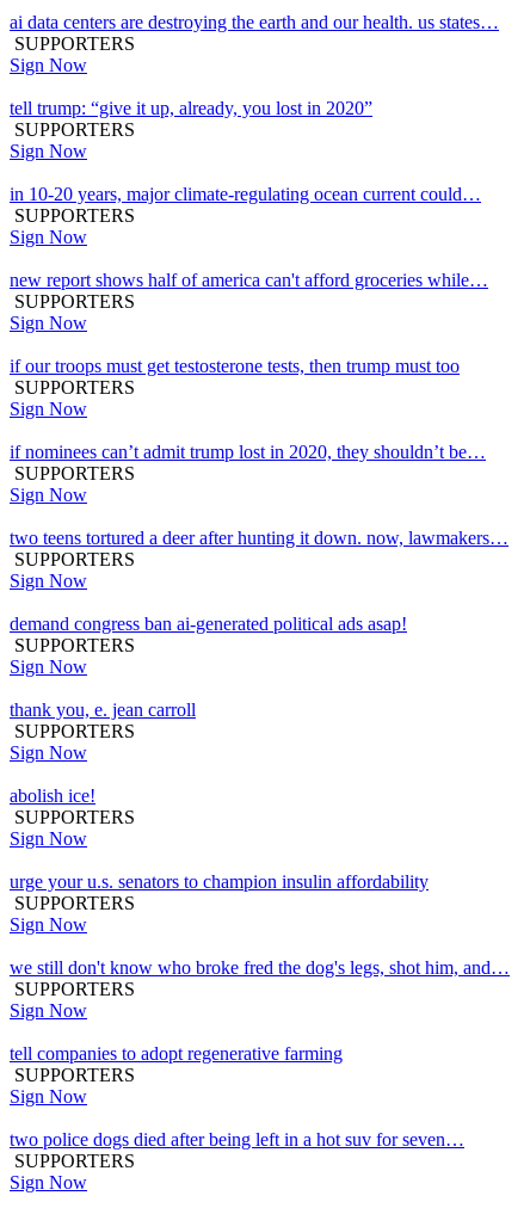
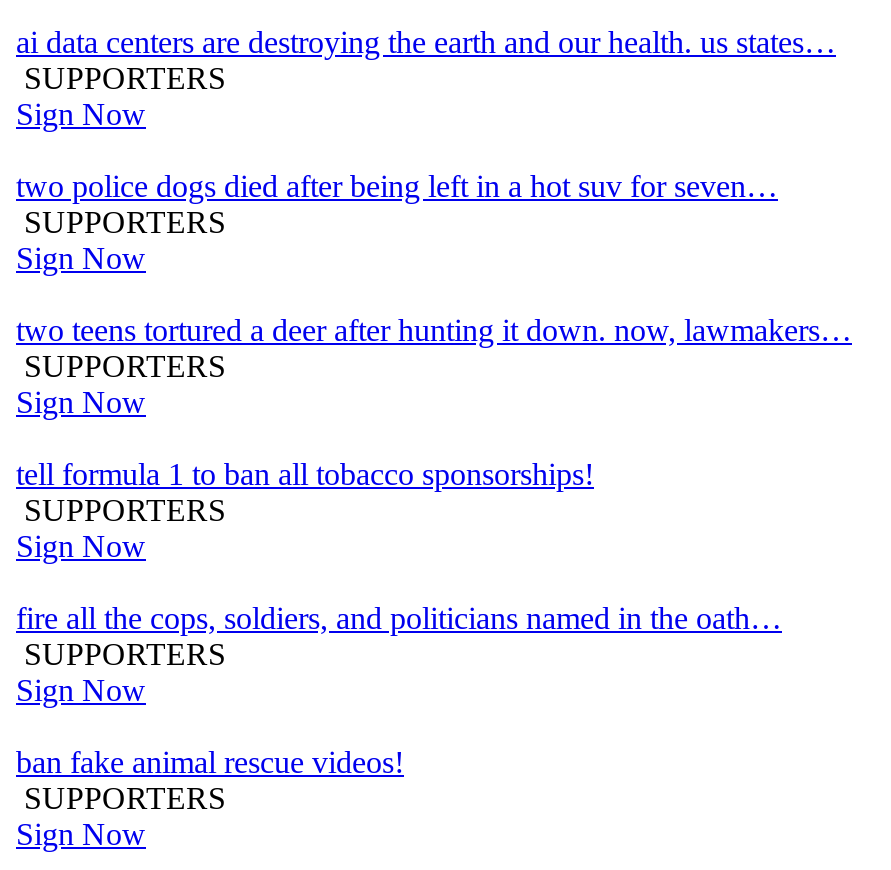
[10,98,488,462] tell trump: “give it up, already, you lost in 2020” | SUPPORTERS | Sign Now | in 10-20 years, major climate-regulating ocean current could… | SUPPORTERS | Sign Now | new report shows half of america can't afford groceries while… | SUPPORTERS | Sign Now | if our troops must get testosterone tests, then trump must too | SUPPORTERS | Sign Now | if nominees can’t admit trump lost in 2020, they shouldn’t be… -> none
[10,614,407,634] demand congress ban ai-generated political ads asap! -> [16,457,594,491] tell formula 1 to ban all tobacco sponsorships!
[10,699,196,720] thank you, e. jean carroll -> [16,601,782,635] fire all the cops, soldiers, and politicians named in the oath…
[10,785,510,1107] abolish ice! | SUPPORTERS | Sign Now | urge your u.s. senators to champion insulin affordability | SUPPORTERS | Sign Now | we still don't know who broke fred the dog's legs, shot him, and… | SUPPORTERS | Sign Now | tell companies to adopt regenerative farming | SUPPORTERS | Sign Now -> [16,745,404,779] ban fake animal rescue videos!
moved [10,1129,464,1150] -> [16,169,778,203]: two police dogs died after being left in a hot suv for seven…

